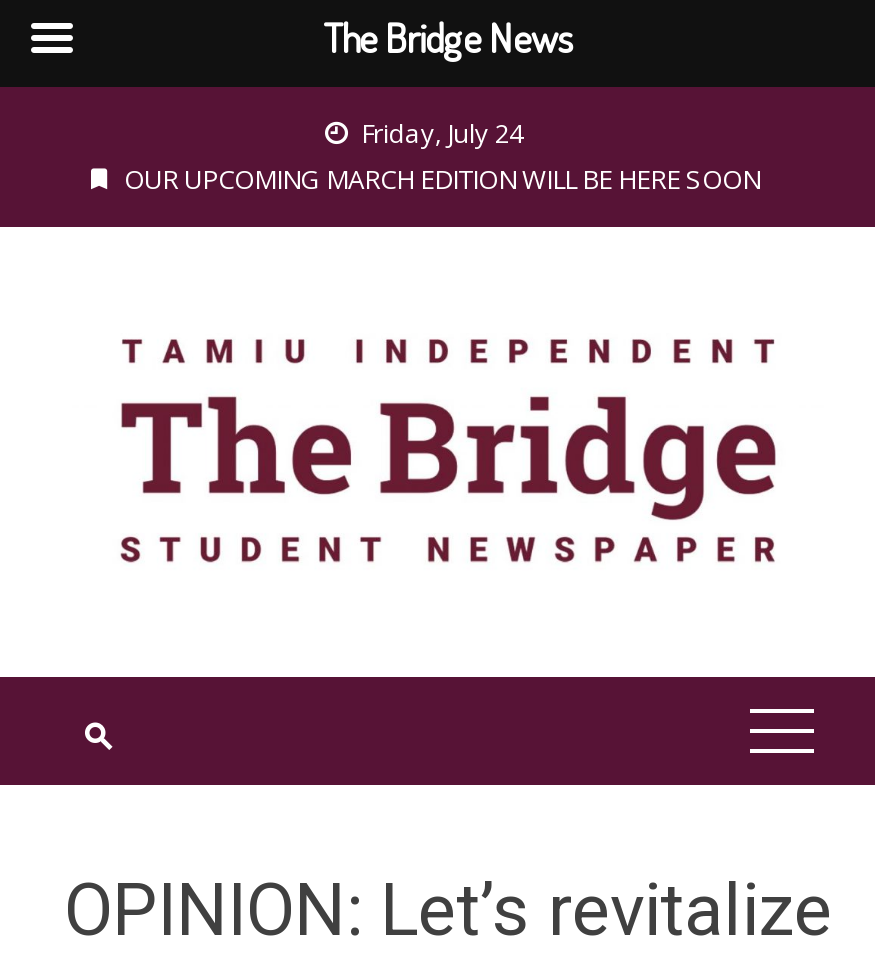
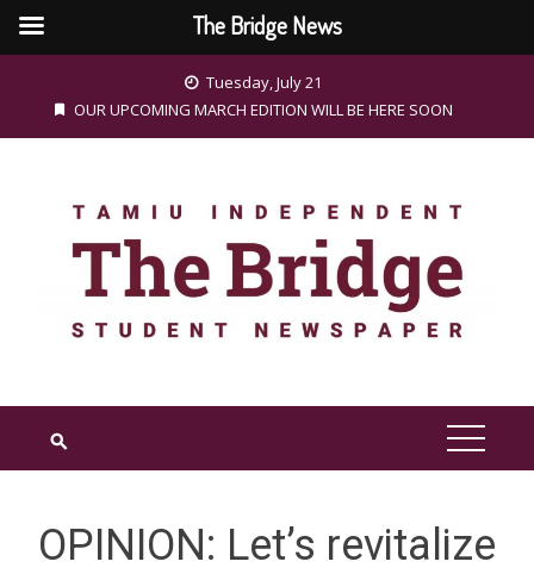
[361,115,523,151] Friday, July 24 -> [206,71,321,93] Tuesday, July 21

